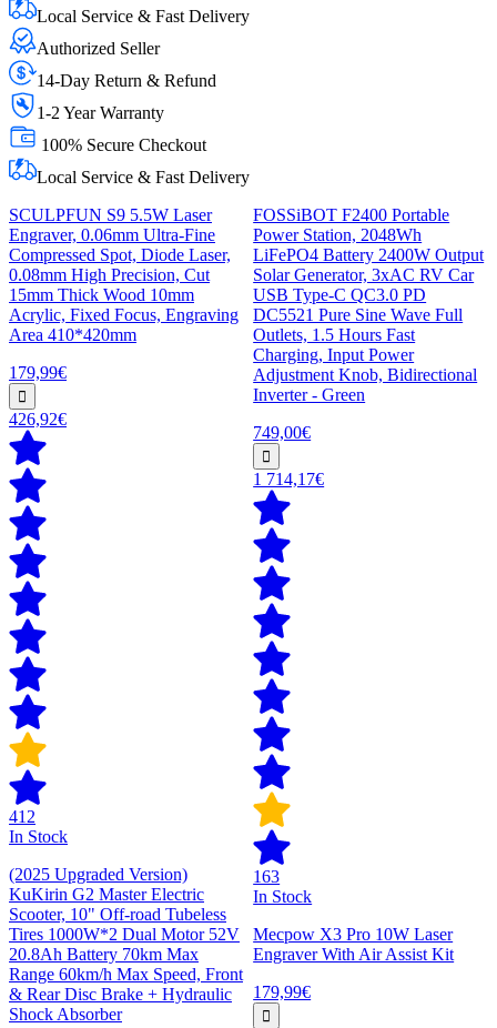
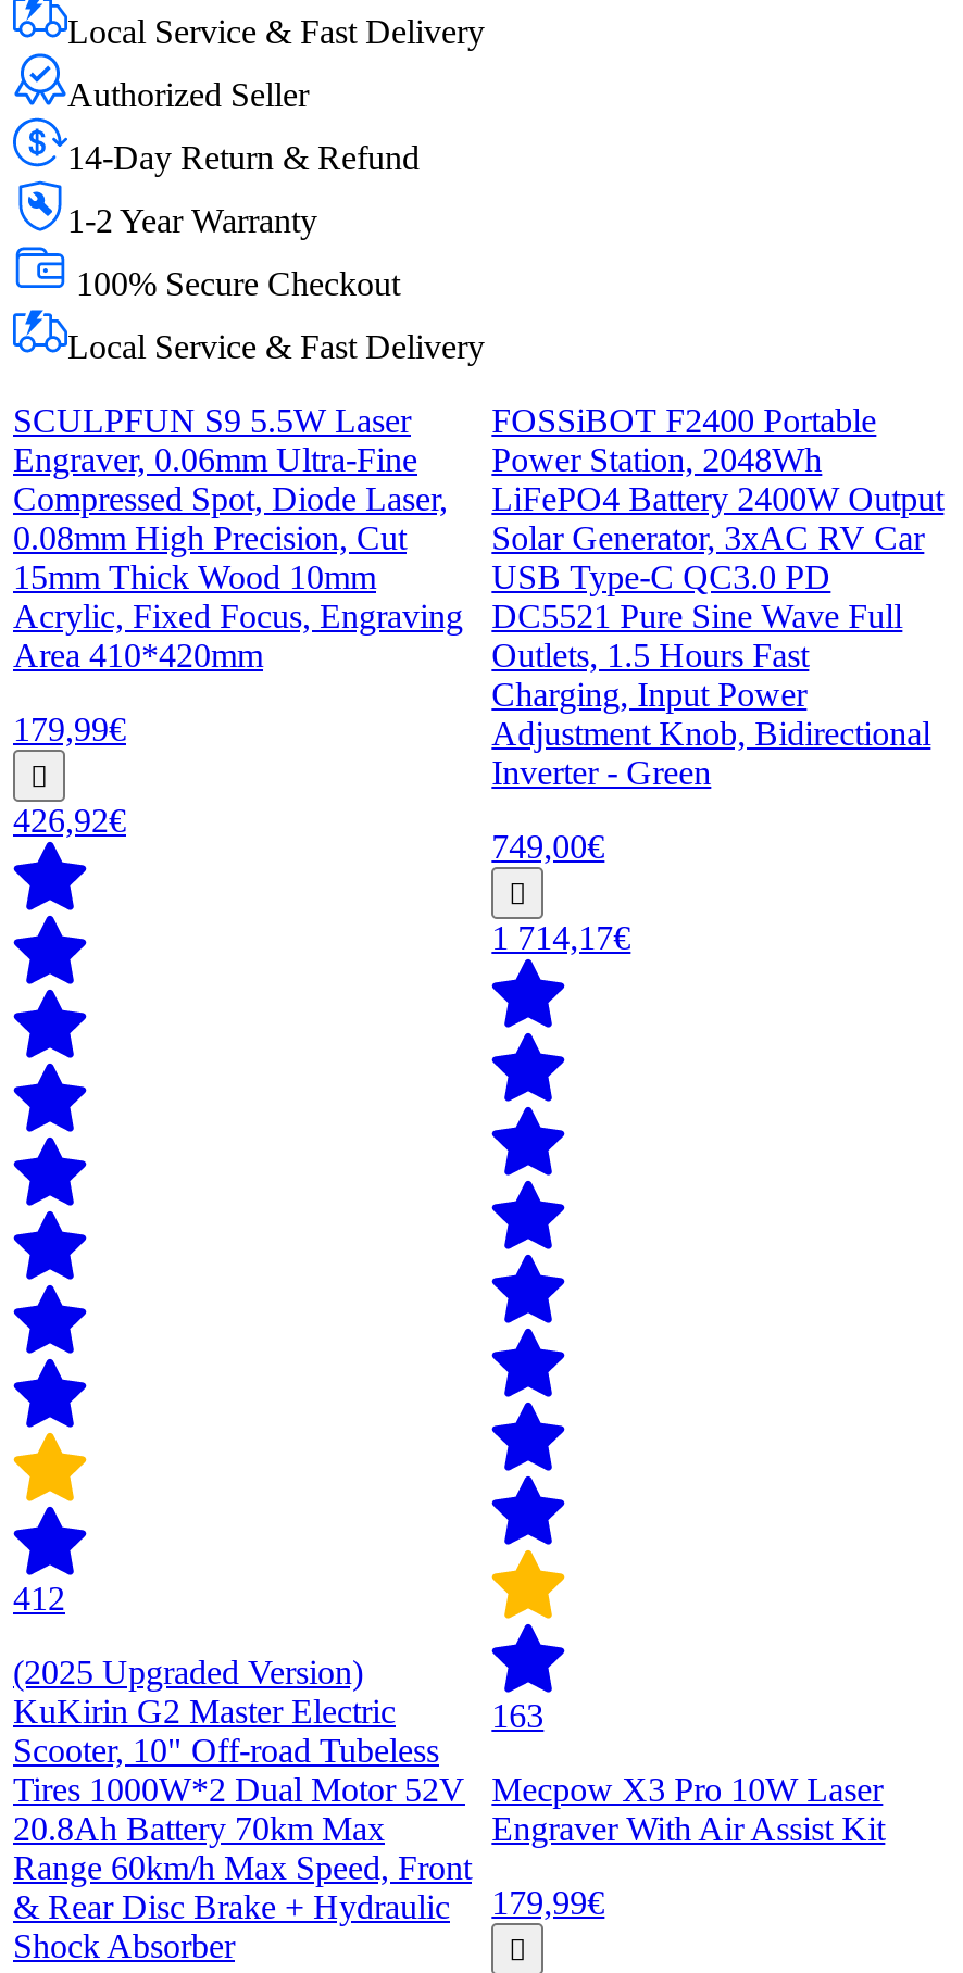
[9,827,68,846] In Stock -> none
[253,887,312,906] In Stock -> none

